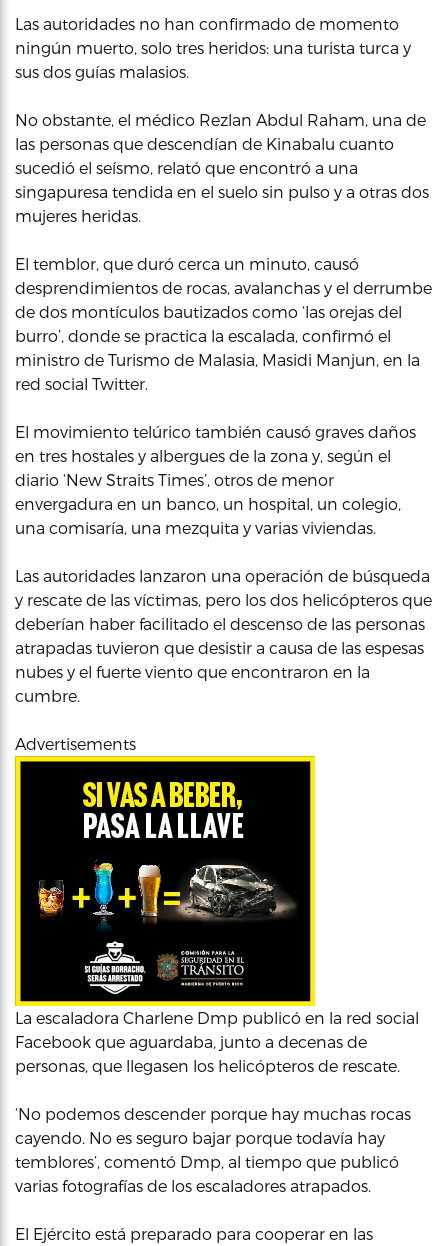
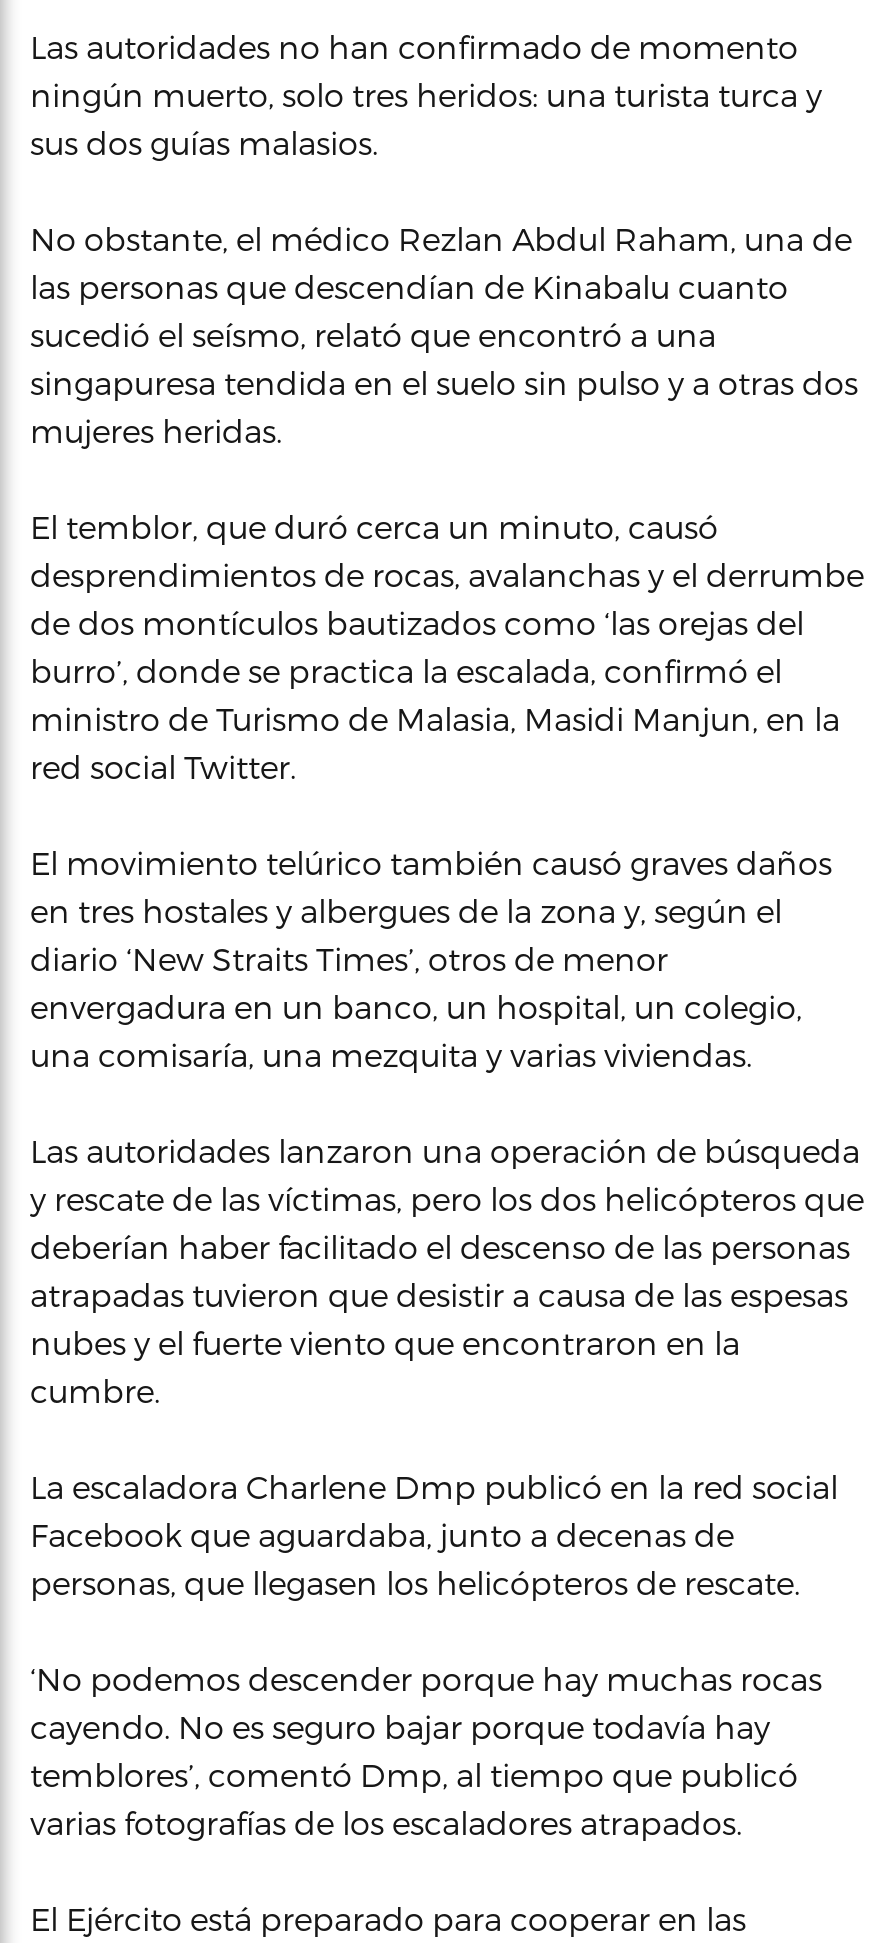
[15,734,136,753] Advertisements -> none
[14,755,316,1006] [image] -> none

